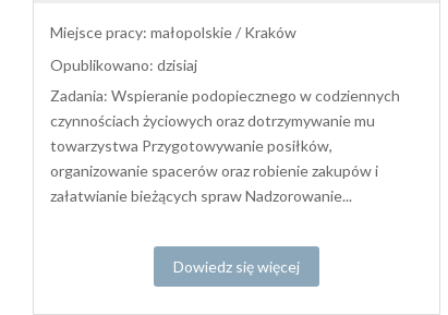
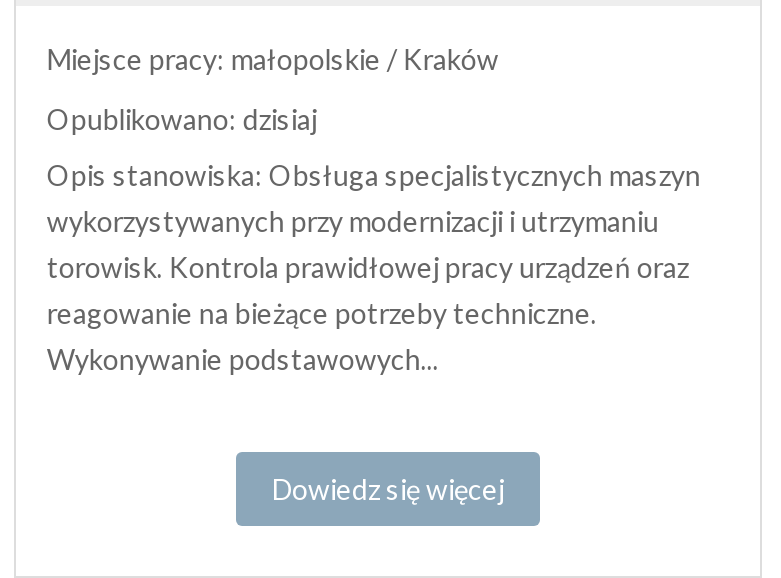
[51,87,400,205] Zadania: Wspieranie podopiecznego w codziennych | czynnościach życiowych oraz dotrzymywanie mu | towarzystwa Przygotowywanie posiłków, | organizowanie spacerów oraz robienie zakupów i | załatwianie bieżących spraw Nadzorowanie... -> [47,159,701,377] Opis stanowiska: Obsługa specjalistycznych maszyn | wykorzystywanych przy modernizacji i utrzymaniu | torowisk. Kontrola prawidłowej pracy urządzeń oraz | reagowanie na bieżące potrzeby techniczne. | Wykonywanie podstawowych...

